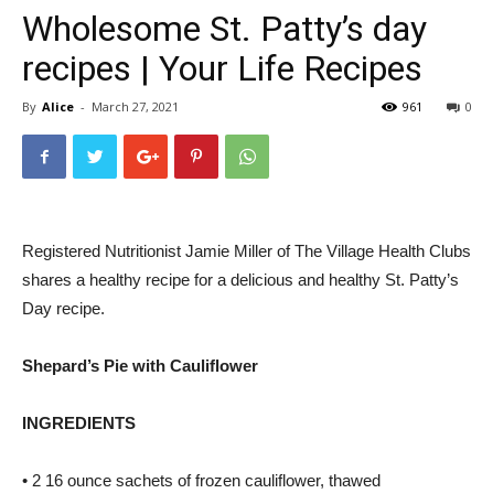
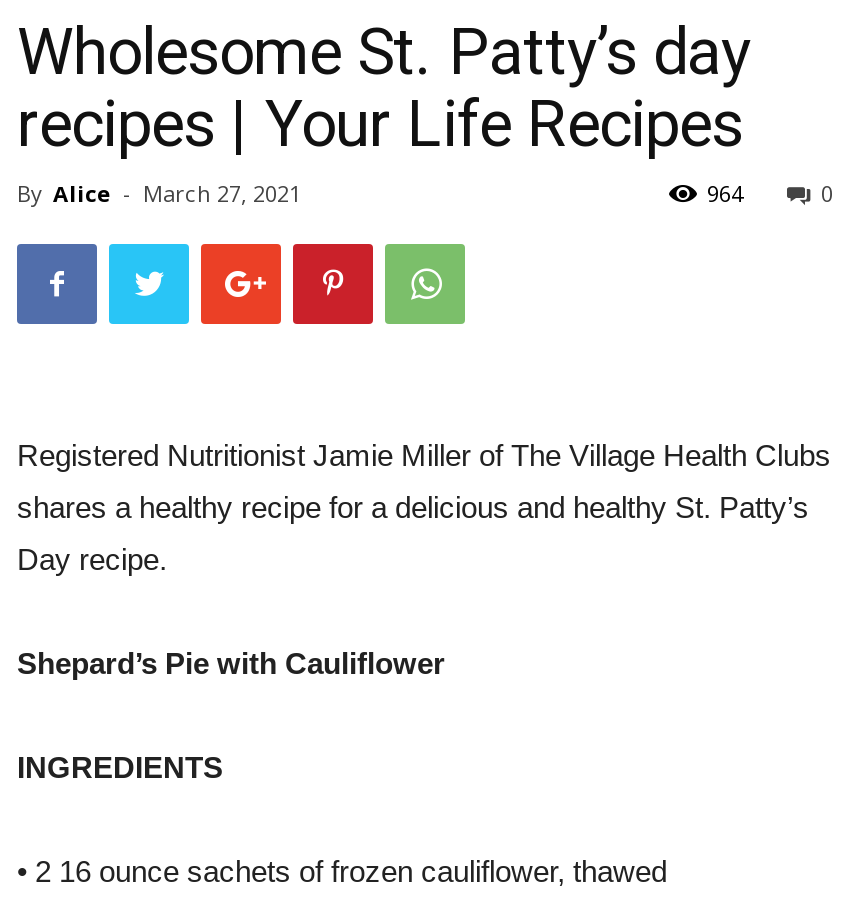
[403,98,422,115] 961 -> [707,178,743,208] 964

